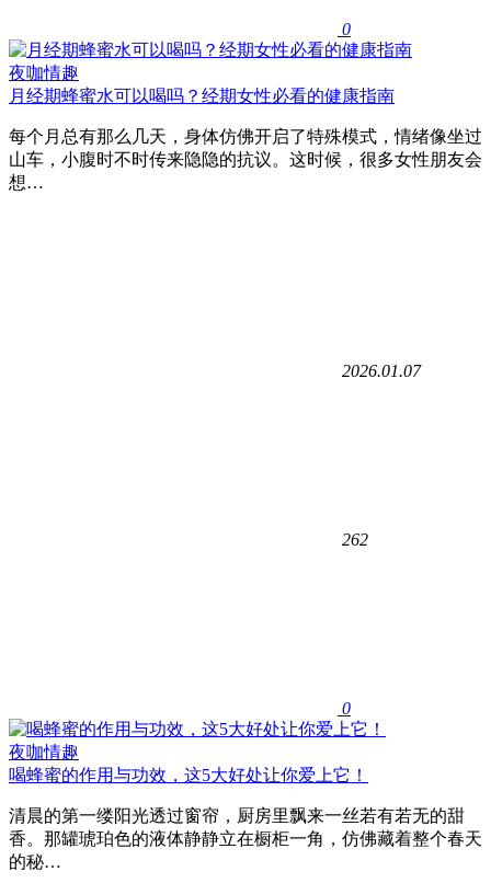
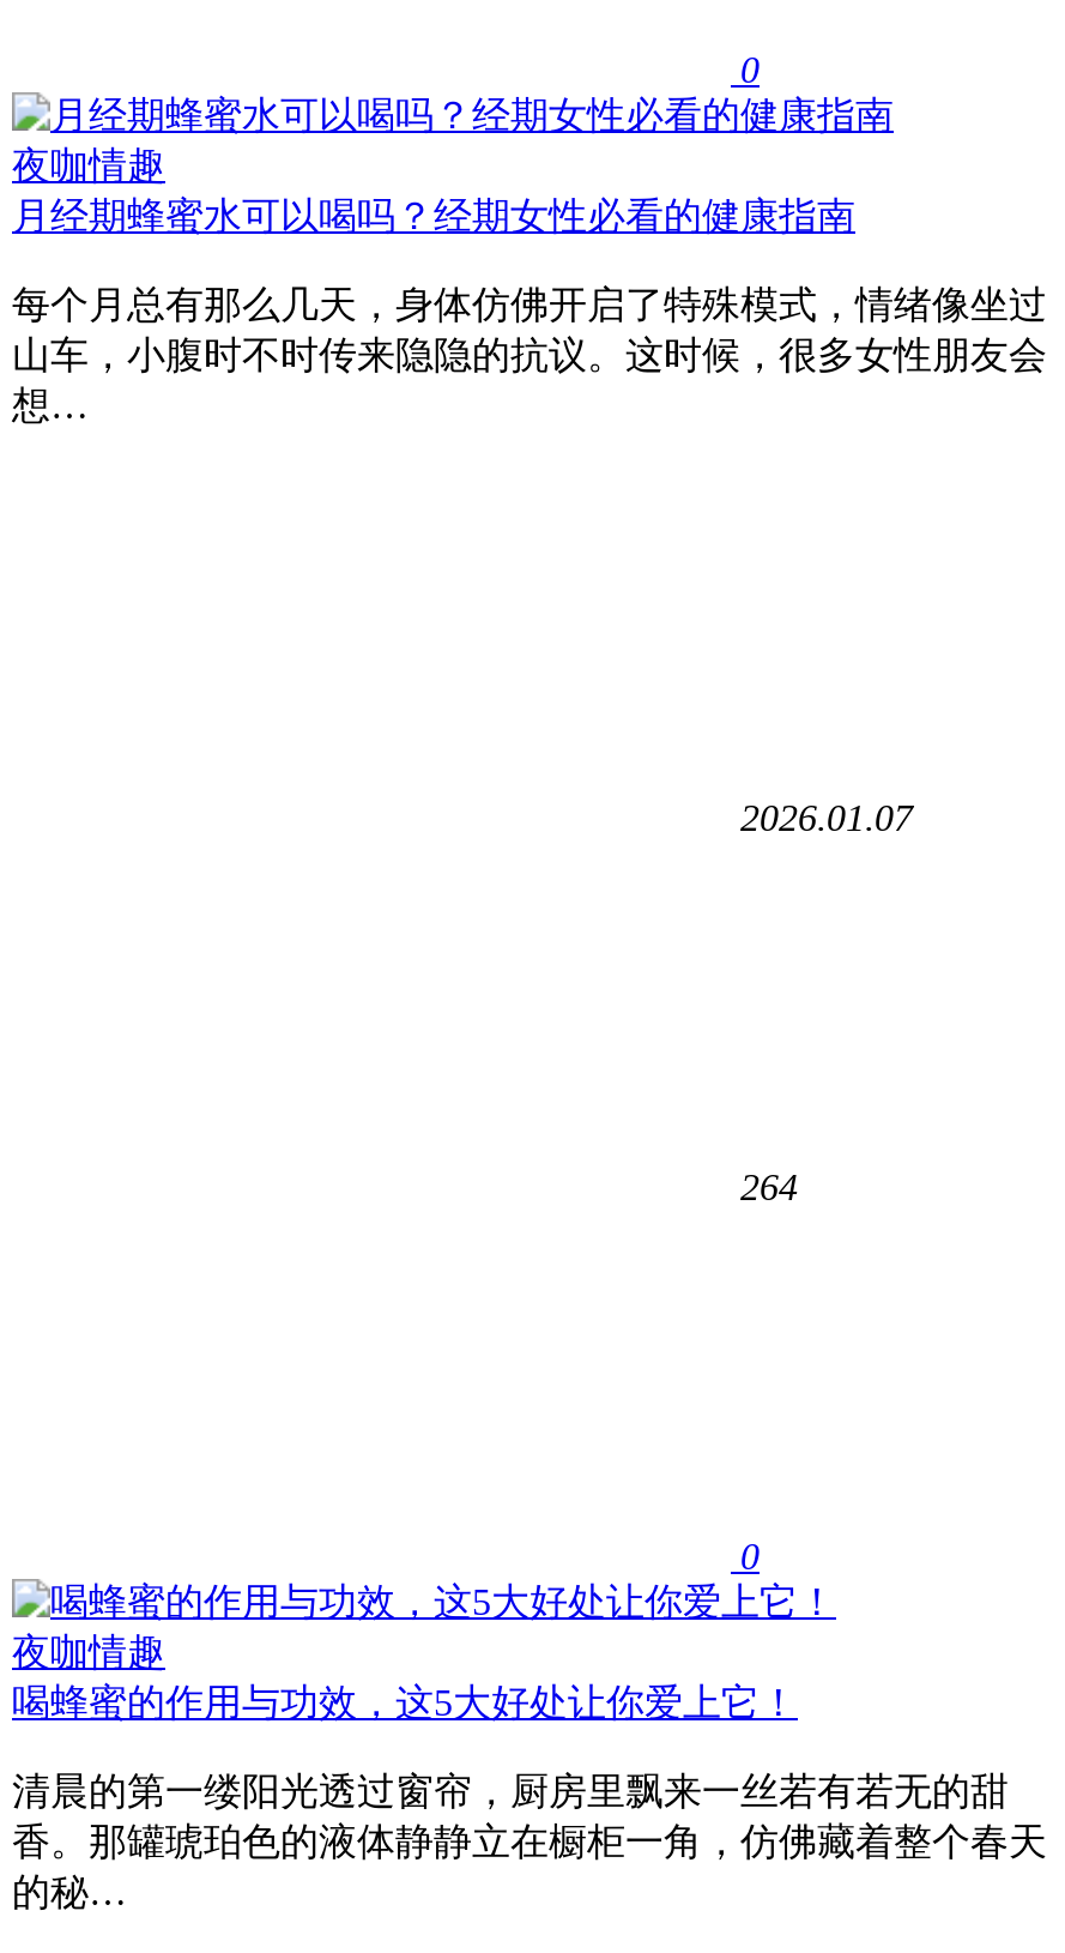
[342,530,368,549] 262 -> [740,1166,798,1207] 264

